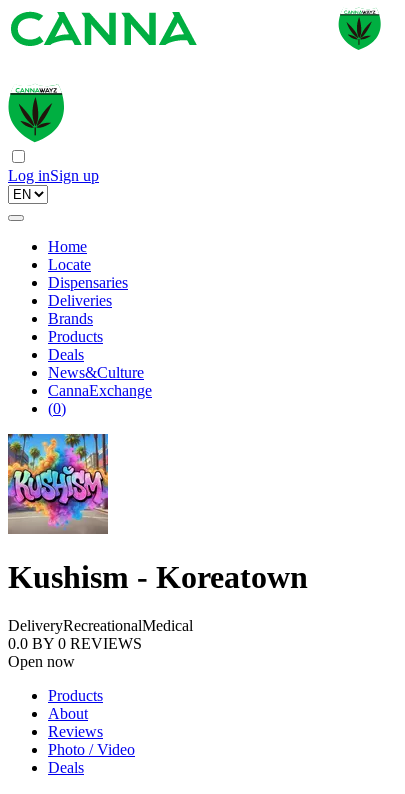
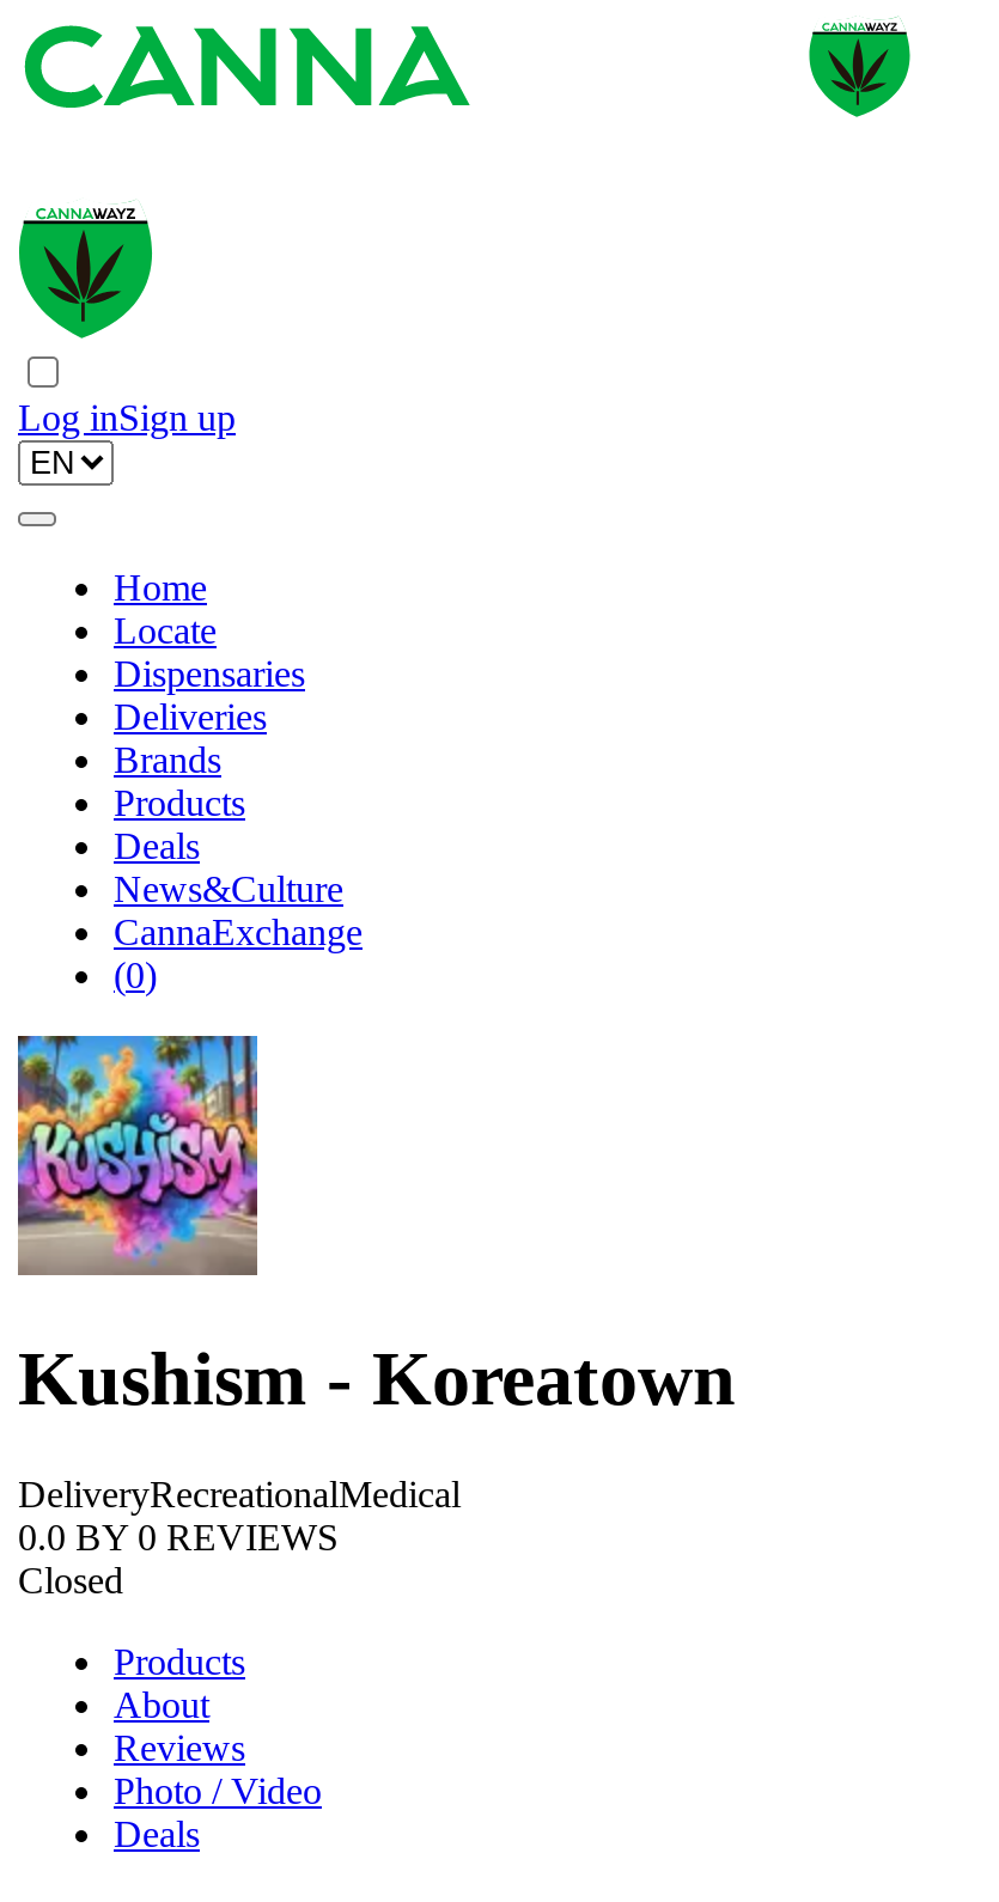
[8,653,75,670] Open now -> [18,1561,123,1602] Closed

